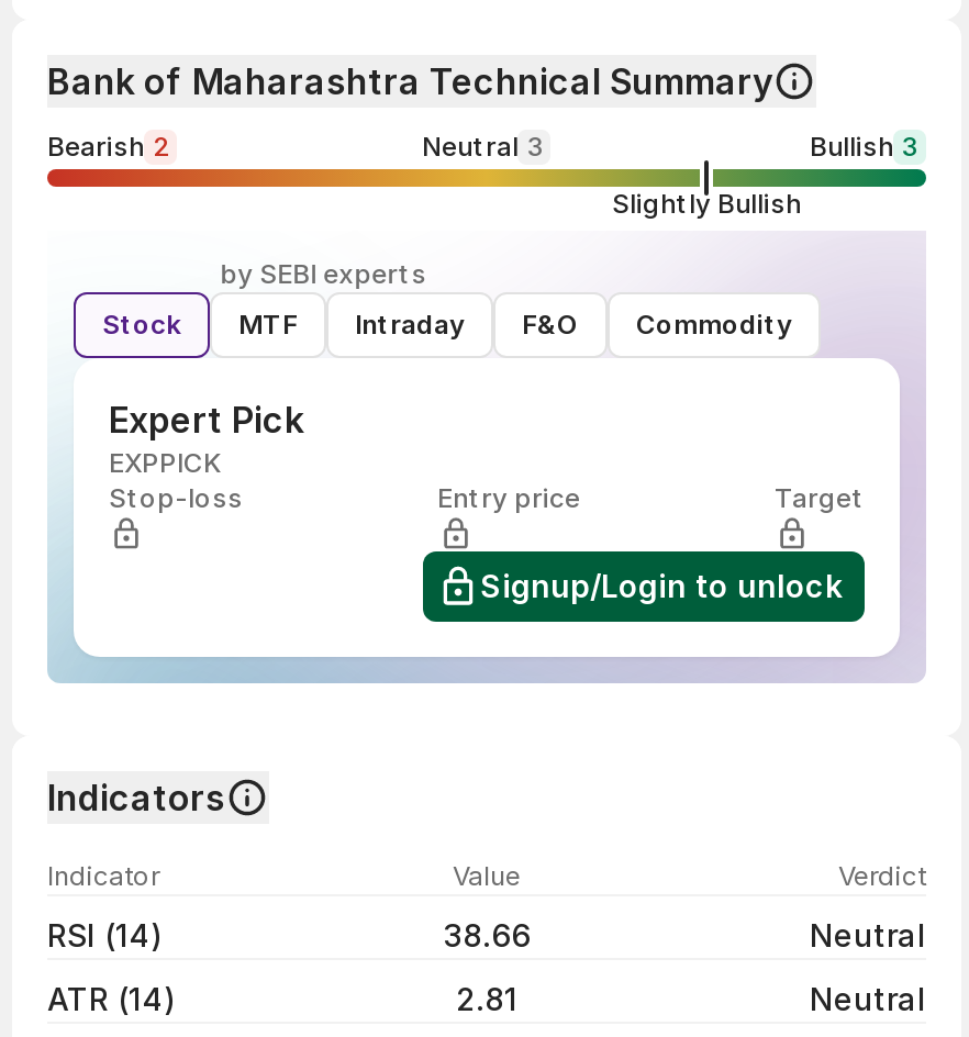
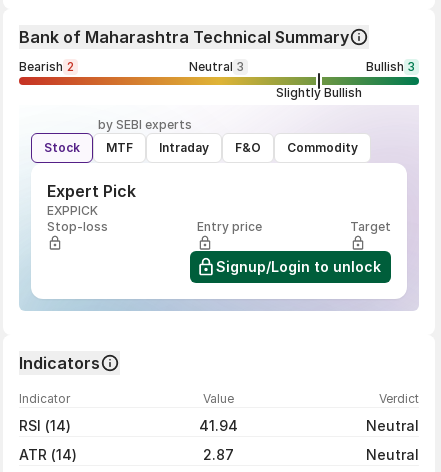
[443,916,531,954] 38.66 -> [199,417,238,434] 41.94
[456,980,517,1017] 2.81 -> [203,446,234,463] 2.87

